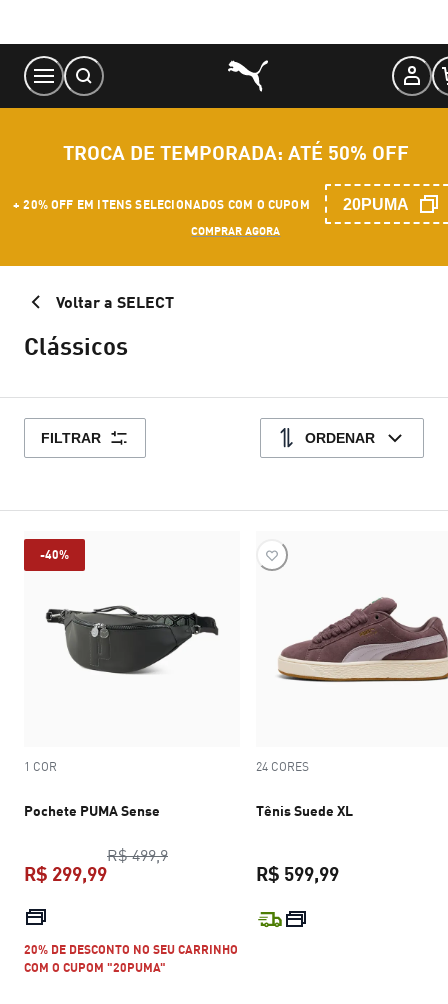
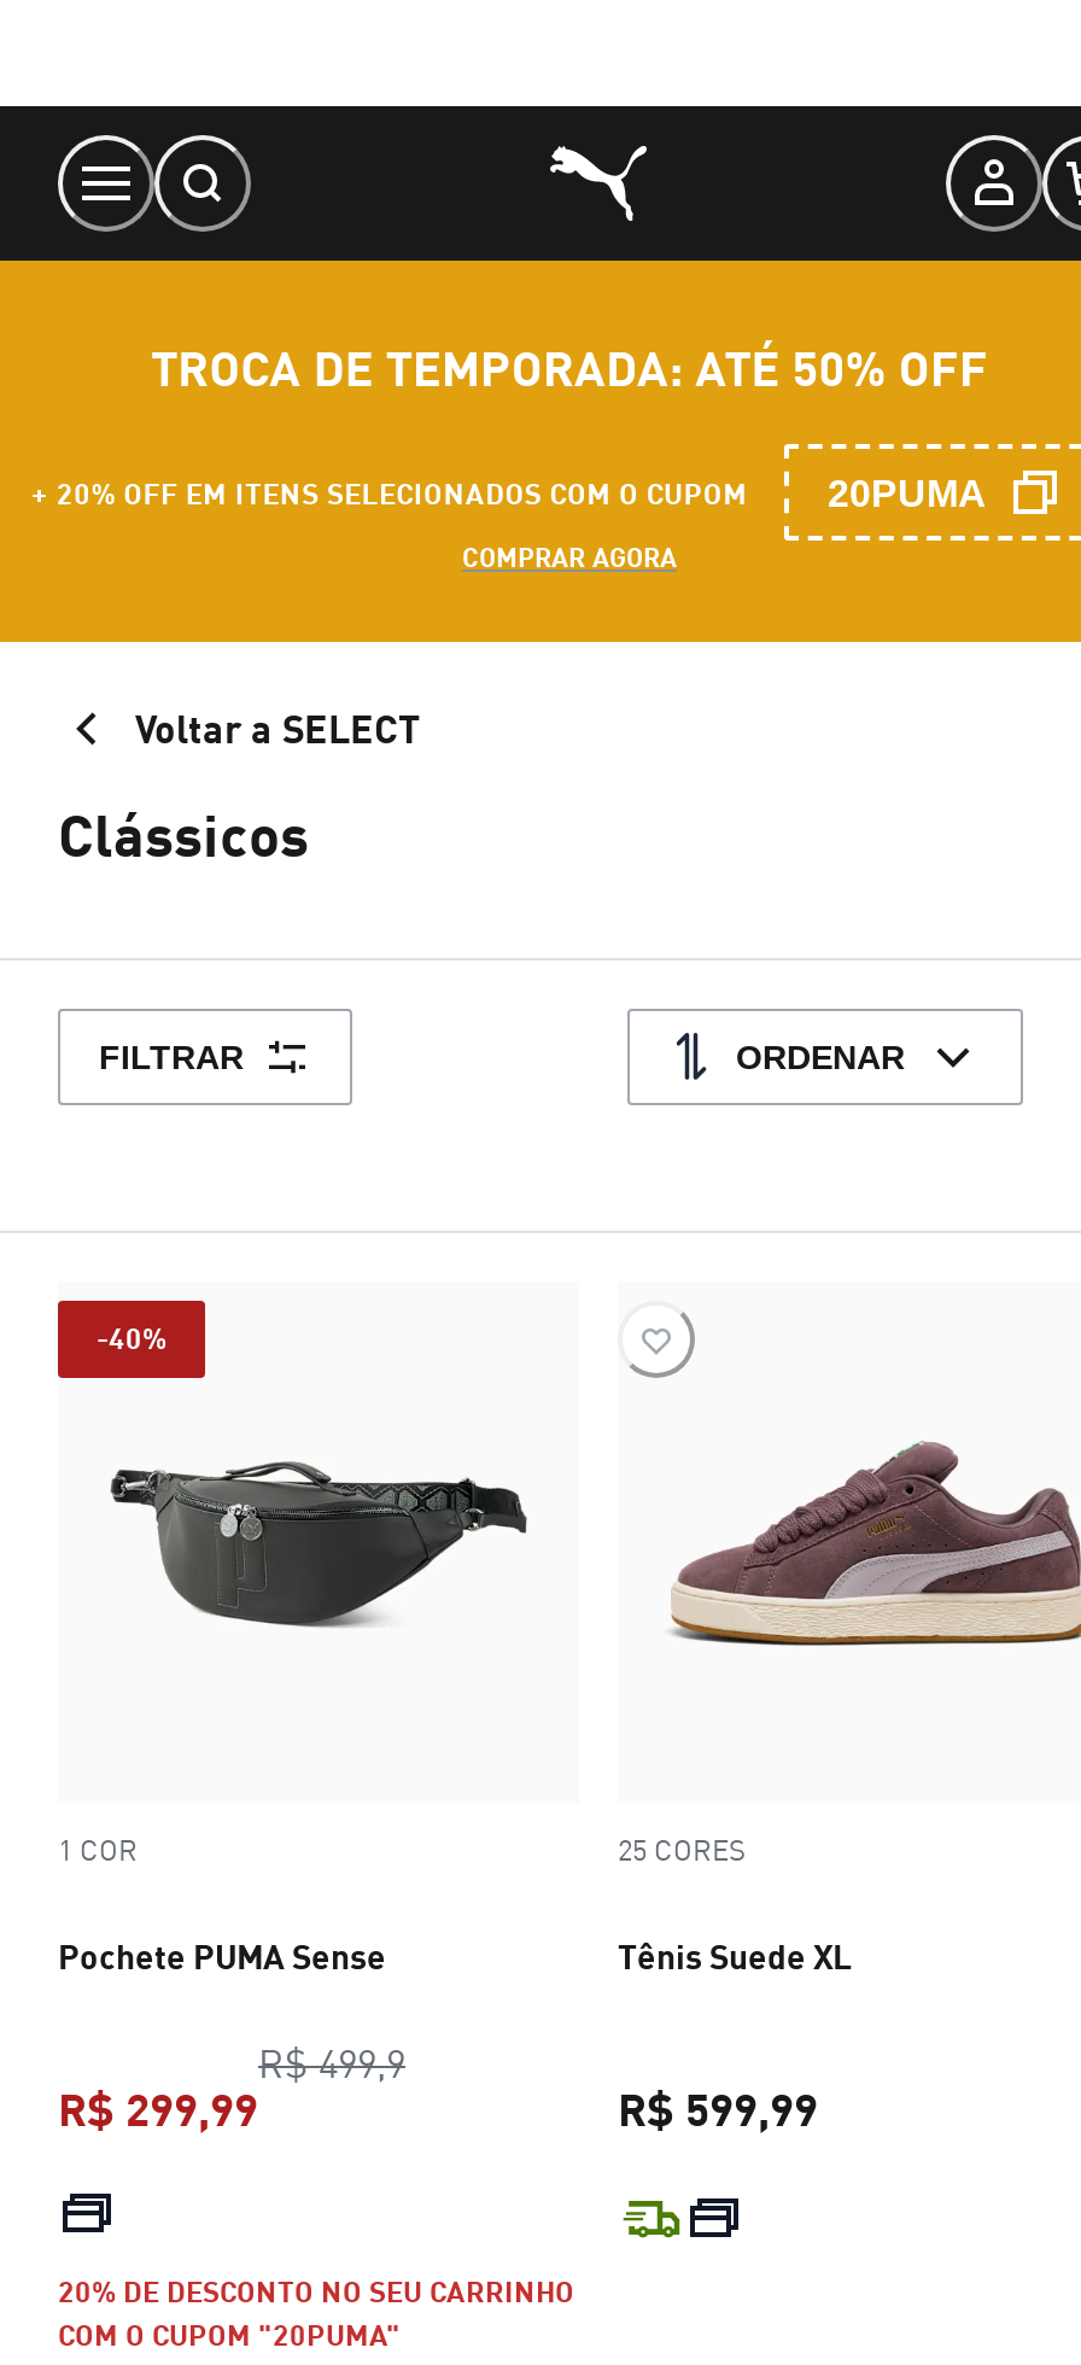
[256,759,309,774] 24 CORES -> [618,1832,746,1868] 25 CORES

